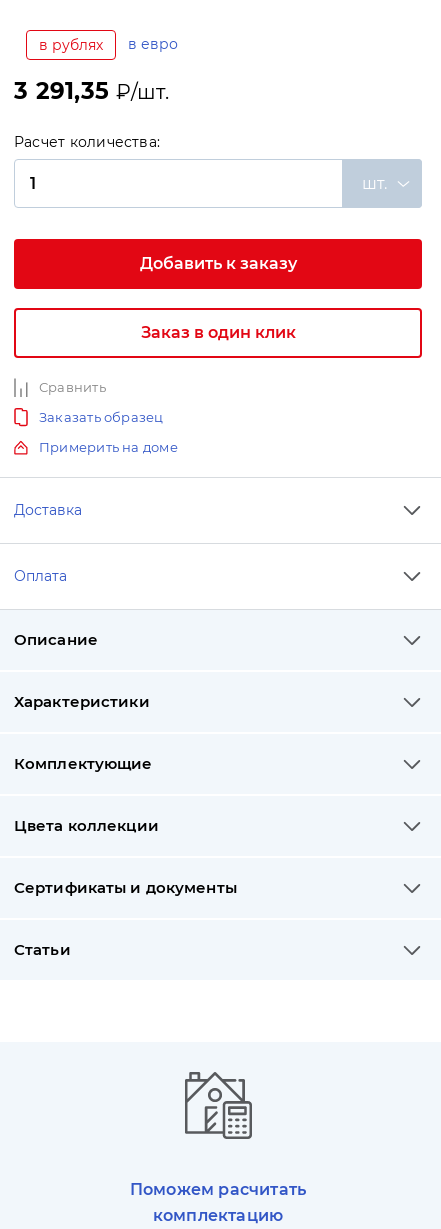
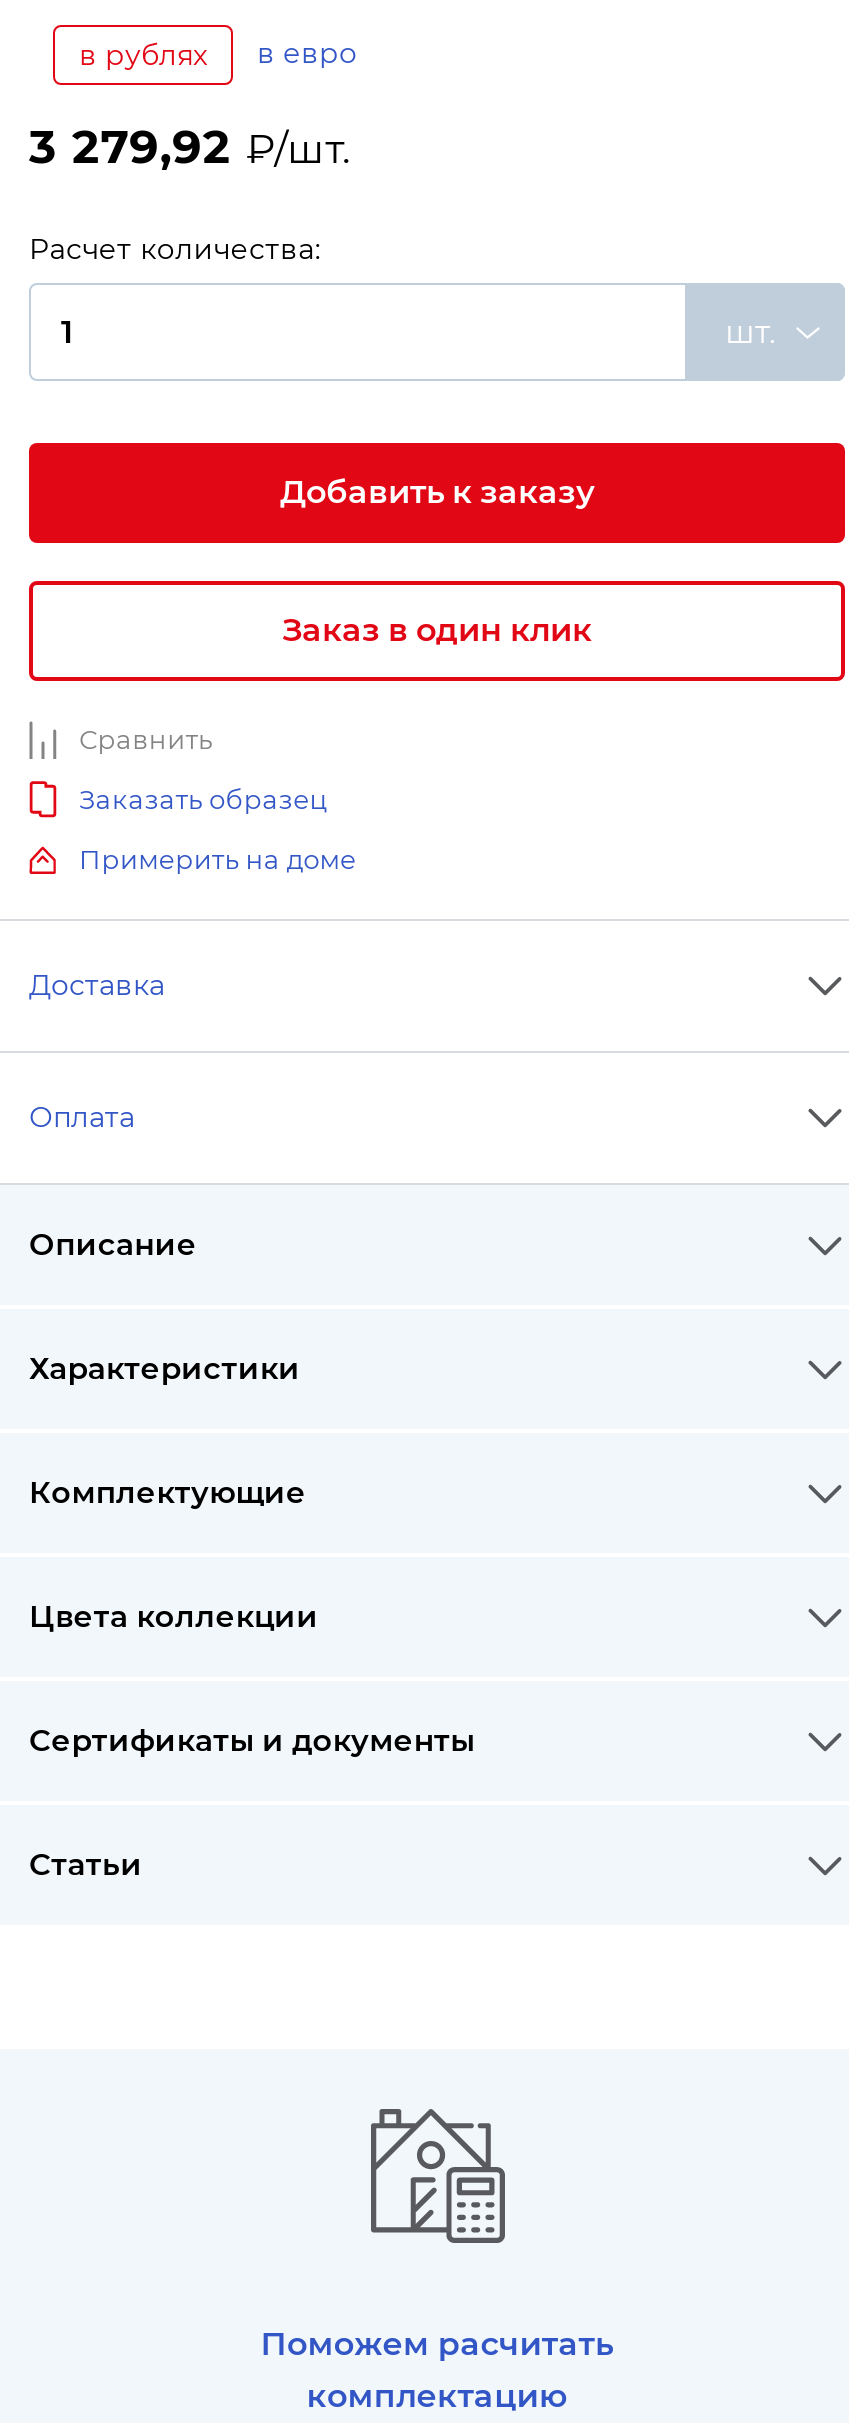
[14,77,169,105] 3 291,35 ₽/шт. -> [29,119,351,175] 3 279,92 ₽/шт.

